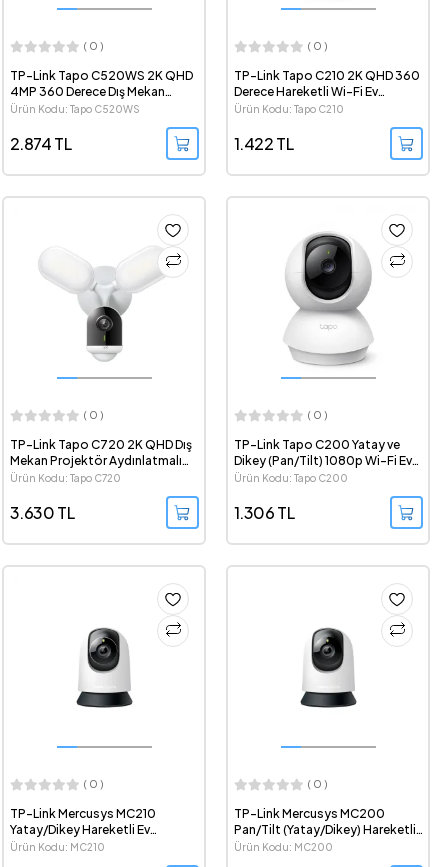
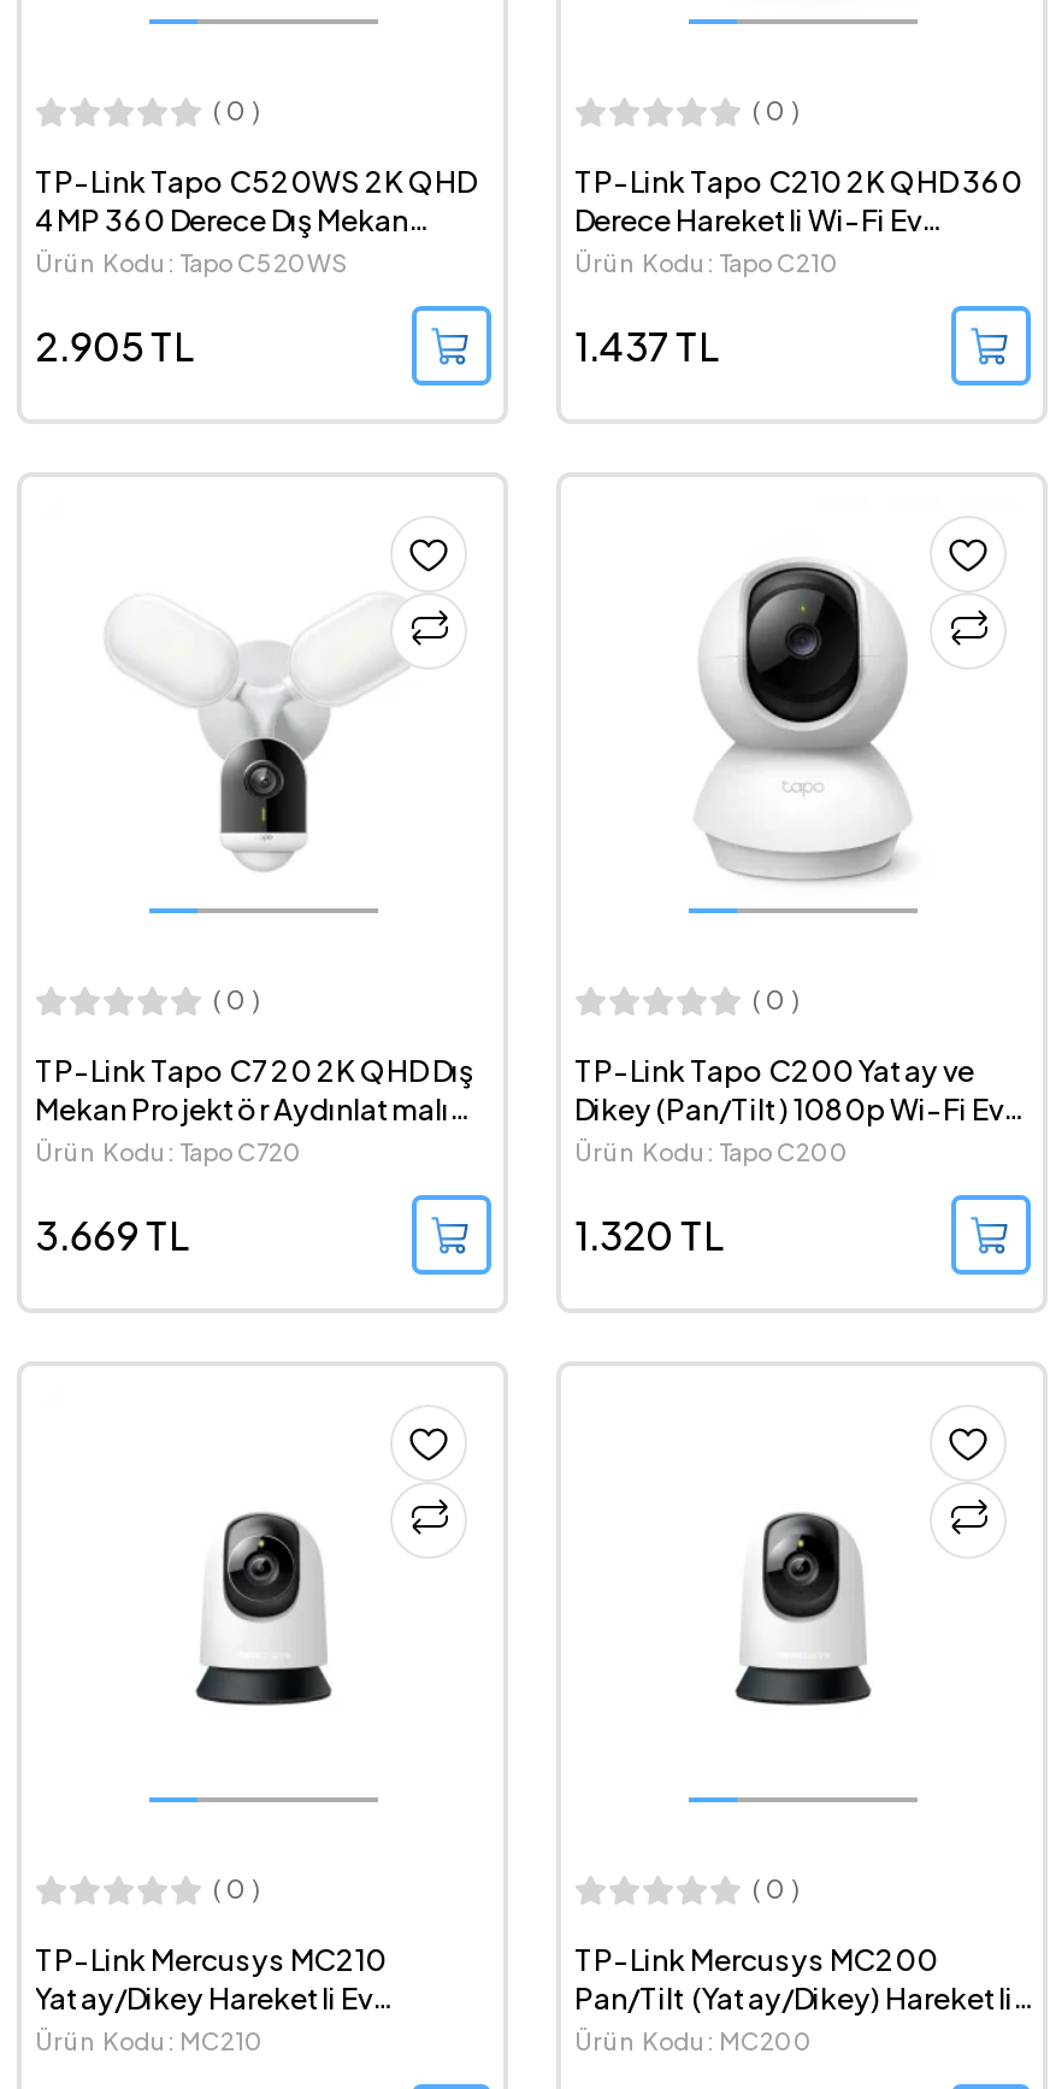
[9,132,72,153] 2.874 TL -> [35,319,192,370] 2.905 TL
[233,132,294,153] 1.422 TL -> [574,319,717,370] 1.437 TL
[9,501,75,522] 3.630 TL -> [35,1208,187,1259] 3.669 TL
[233,501,295,522] 1.306 TL -> [574,1208,722,1259] 1.320 TL

